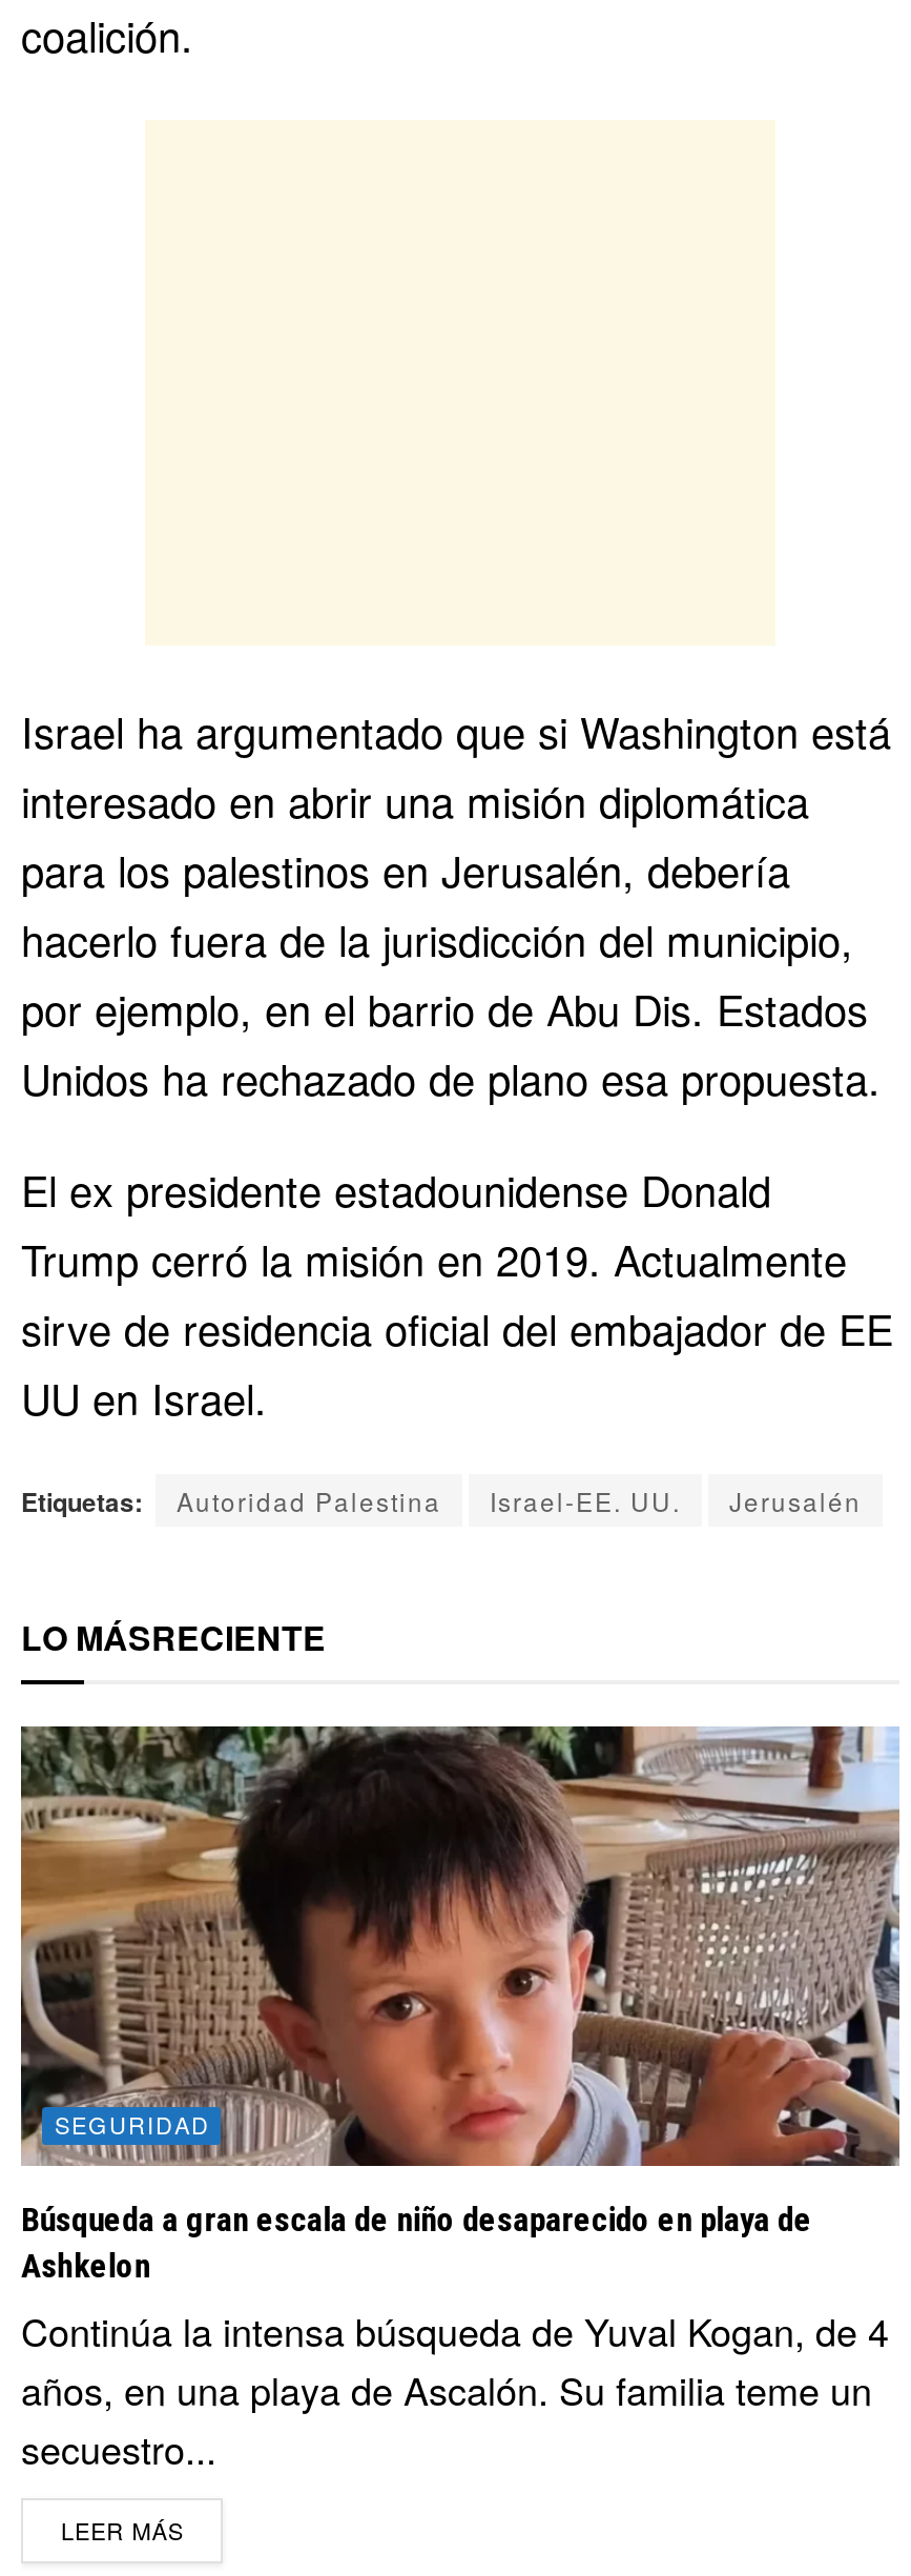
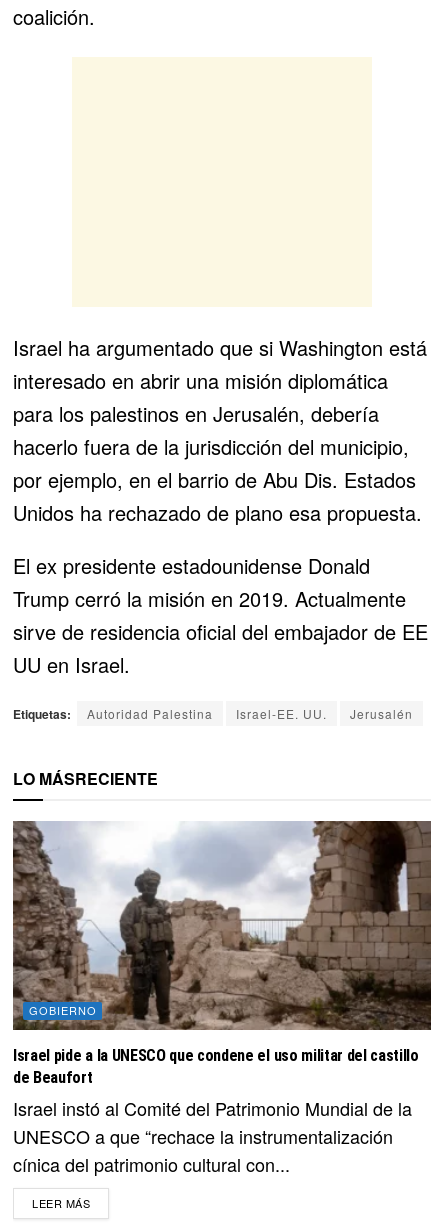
[19,1724,902,2168] [image] | SEGURIDAD -> [12,820,432,1031] [image] | GOBIERNO
[21,2199,889,2475] Búsqueda a gran escala de niño desaparecido en playa de | Ashkelon | Continúa la intensa búsqueda de Yuval Kogan, de 4 | años, en una playa de Ascalón. Su familia teme un | secuestro... -> [13,1046,419,1177] Israel pide a la UNESCO que condene el uso militar del castillo | de Beaufort | Israel instó al Comité del Patrimonio Mundial de la | UNESCO a que “rechace la instrumentalización | cínica del patrimonio cultural con...

